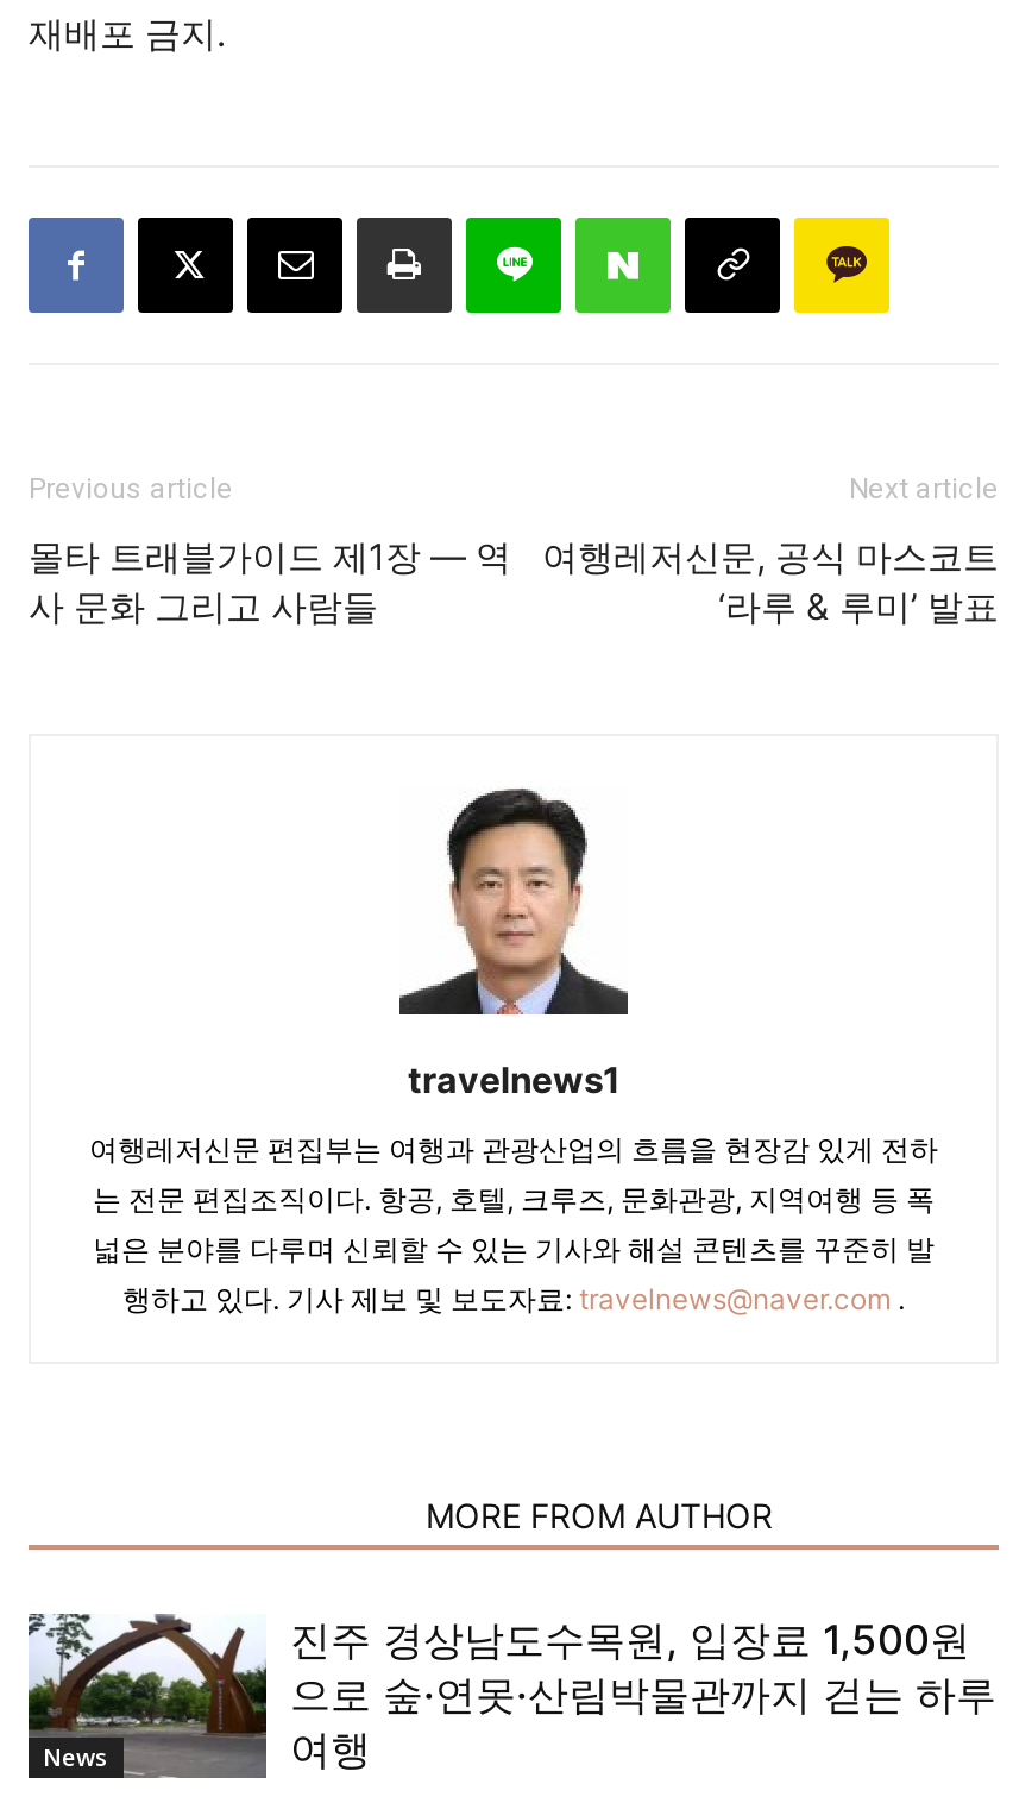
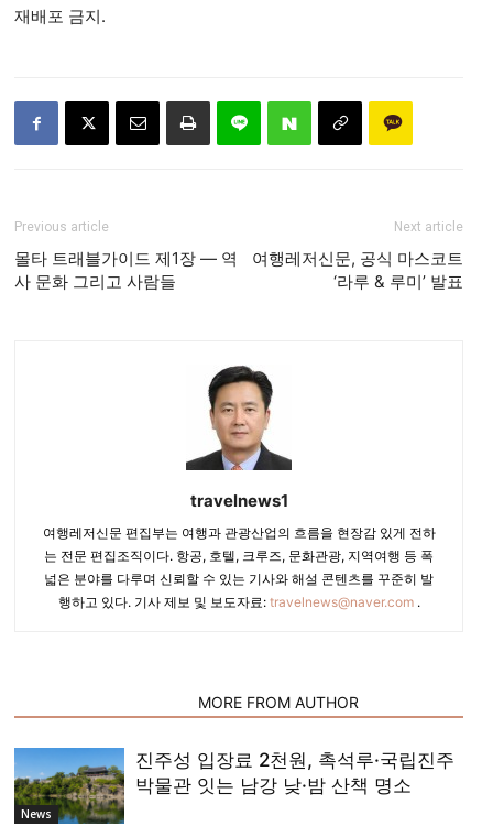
[26,1612,996,1778] [image] | 진주 경상남도수목원, 입장료 1,500원 | 으로 숲·연못·산림박물관까지 걷는 하루 | 여행 -> [13,747,454,825] [image] | 진주성 입장료 2천원, 촉석루·국립진주 | 박물관 잇는 남강 낮·밤 산책 명소

